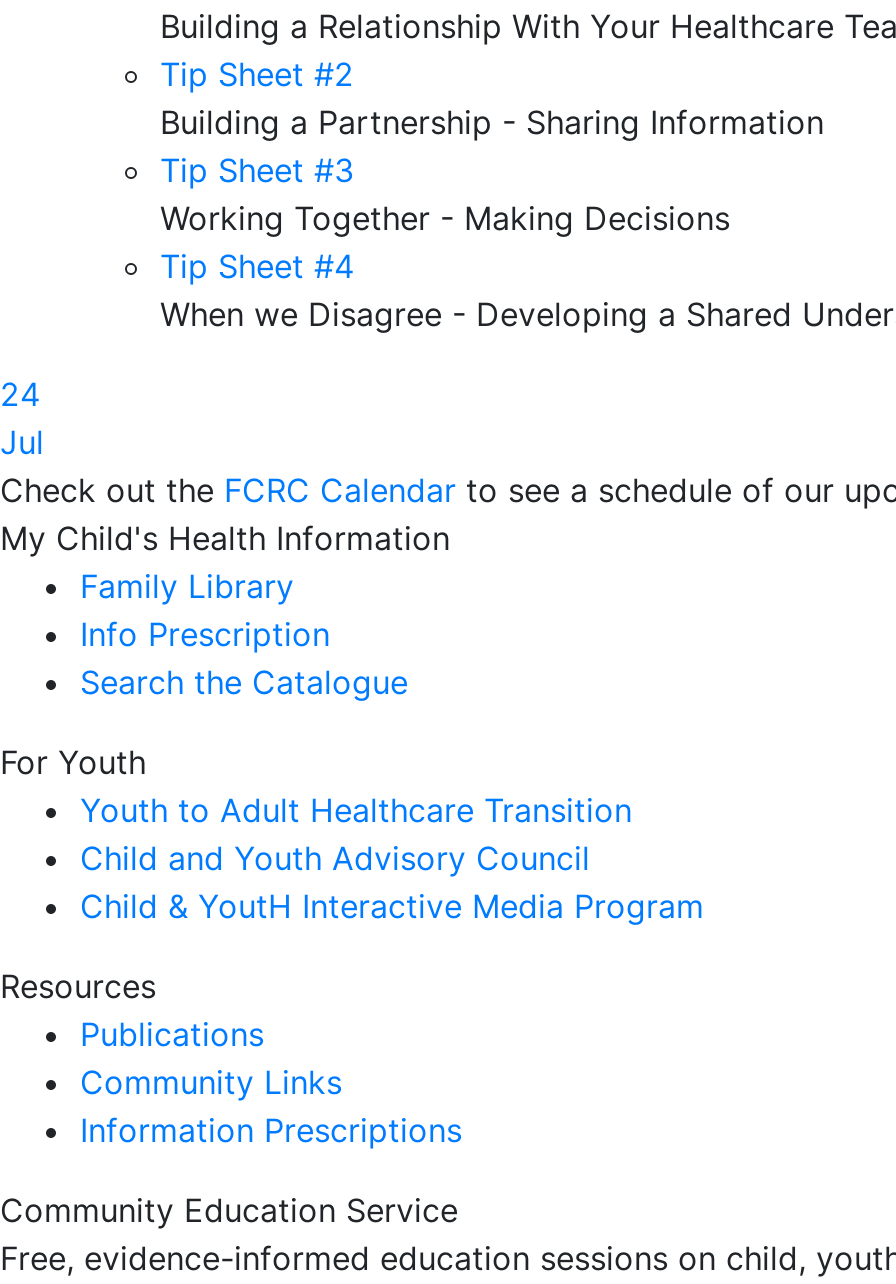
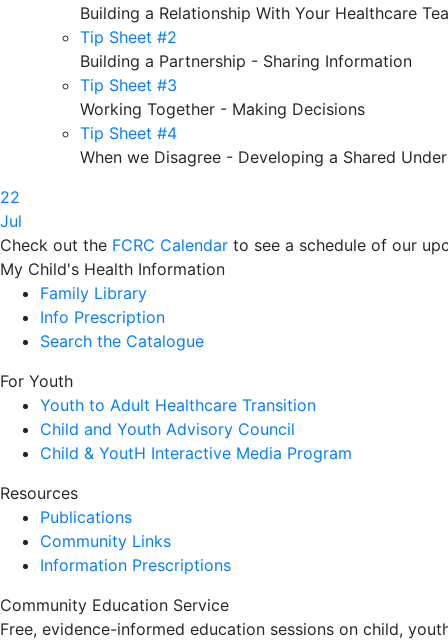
[0,374,40,414] 24 -> [0,187,20,207] 22

